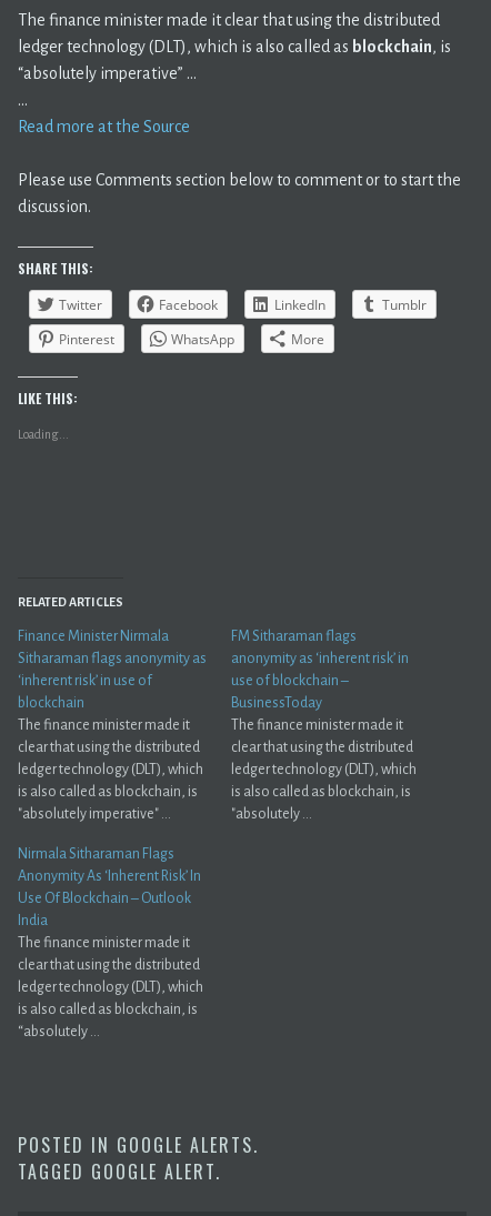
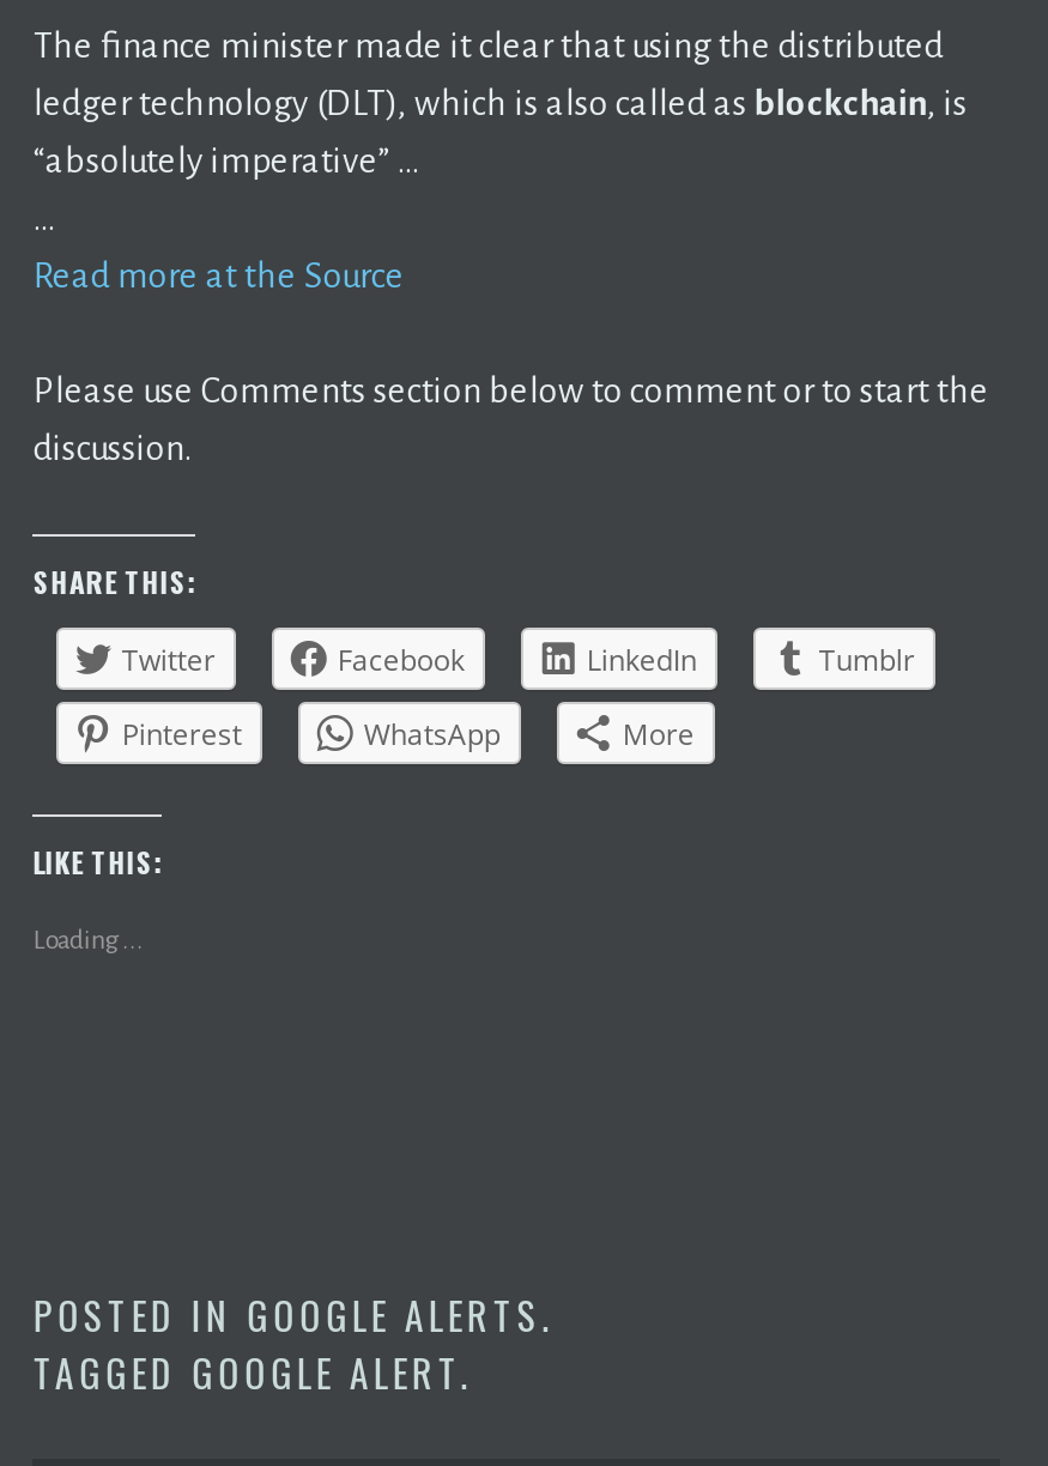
[18,595,207,822] RELATED ARTICLES | Finance Minister Nirmala | Sitharaman flags anonymity as | ‘inherent risk’ in use of | blockchain | The finance minister made it | clear that using the distributed | ledger technology (DLT), which | is also called as blockchain, is | "absolutely imperative" ... -> none
[18,628,417,1039] FM Sitharaman flags | anonymity as ‘inherent risk’ in | use of blockchain – | BusinessToday | The finance minister made it | clear that using the distributed | ledger technology (DLT), which | is also called as blockchain, is | "absolutely ... | Nirmala Sitharaman Flags | Anonymity As ‘Inherent Risk’ In | Use Of Blockchain – Outlook | India | The finance minister made it | clear that using the distributed | ledger technology (DLT), which | is also called as blockchain, is | “absolutely ... -> none

